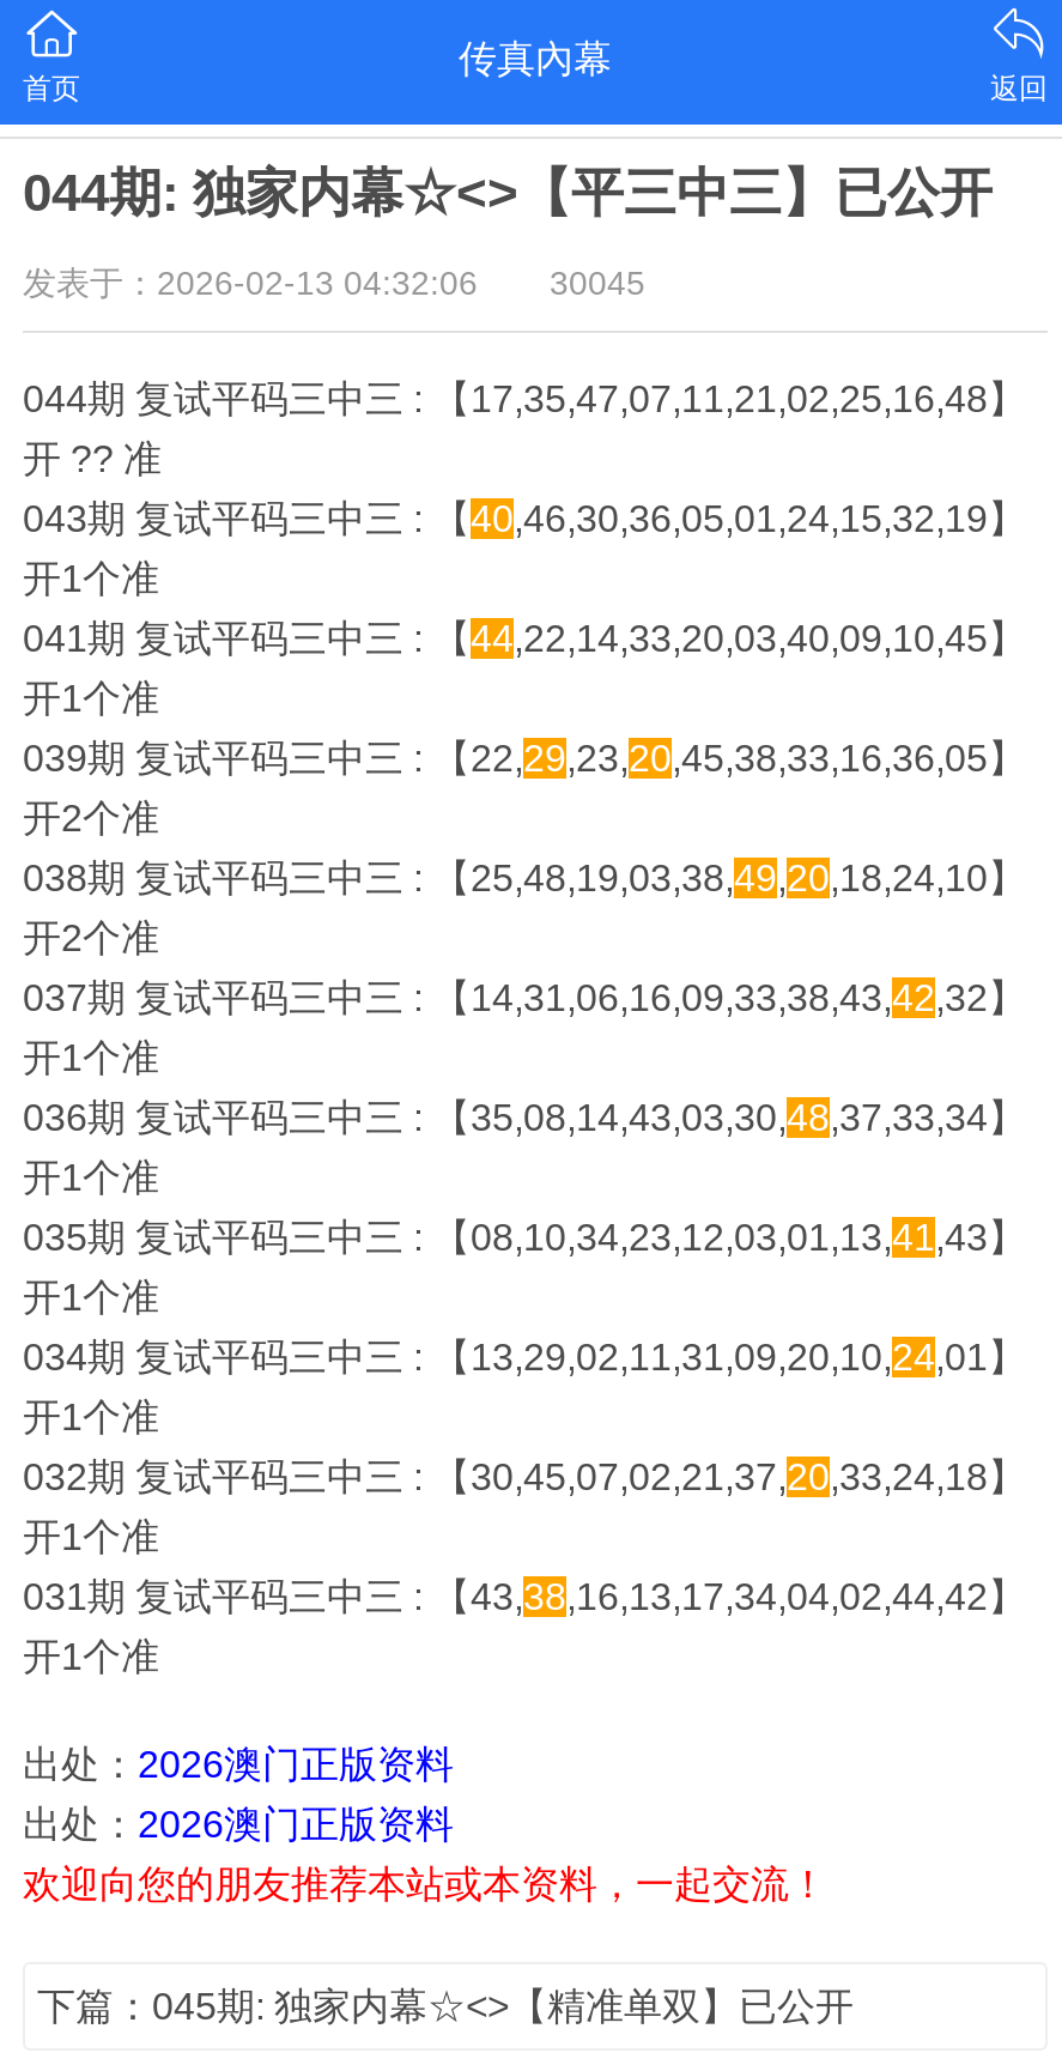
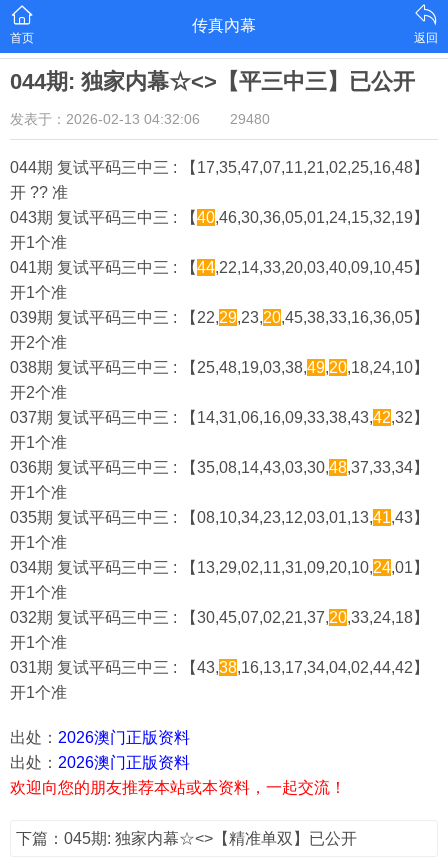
[23,264,645,302] 发表于：2026-02-13 04:32:06 30045 -> [10,111,270,127] 发表于：2026-02-13 04:32:06 29480

